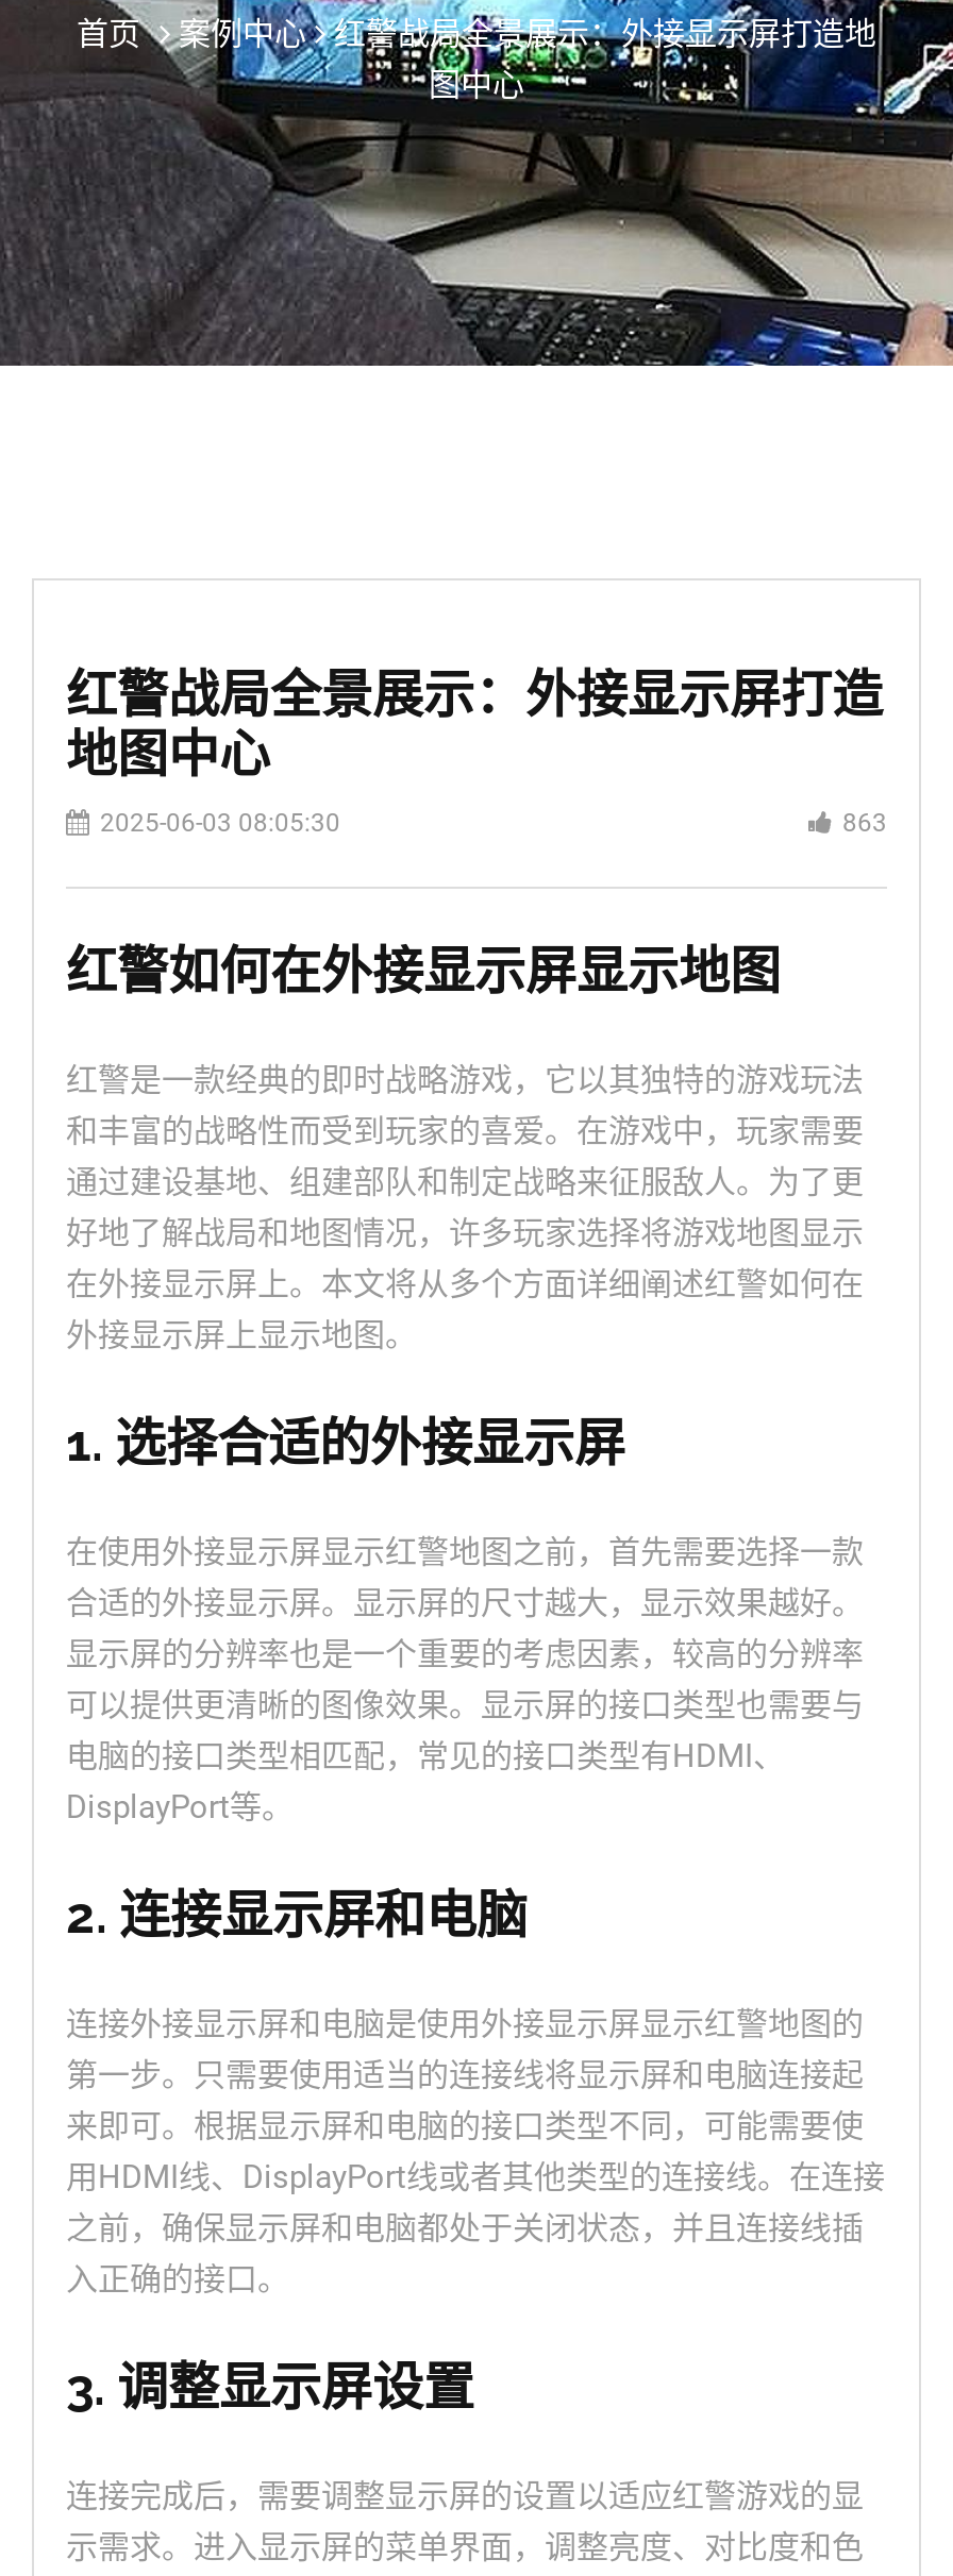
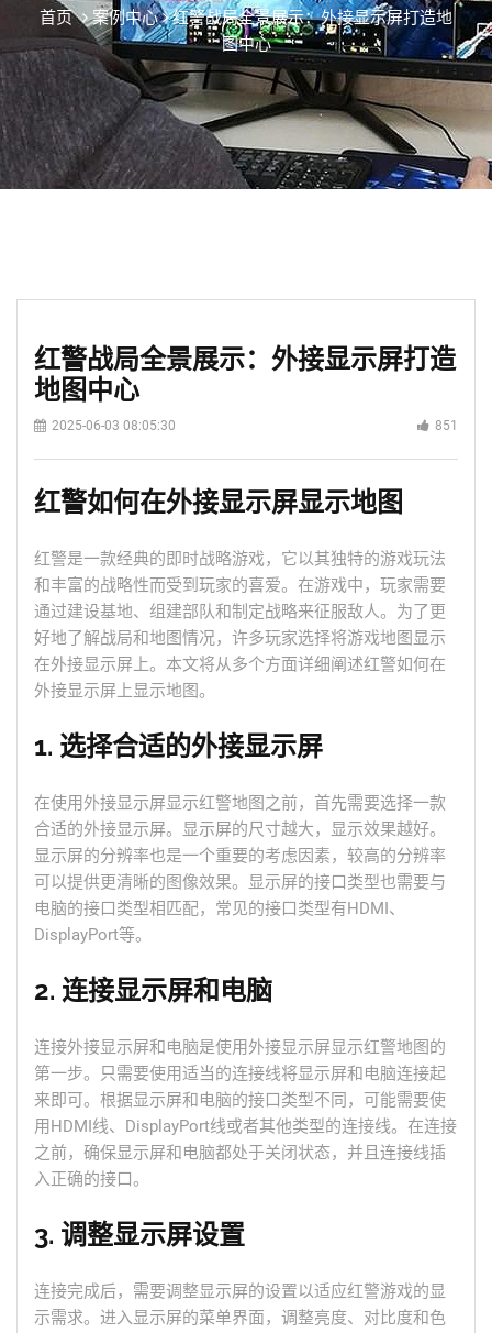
[842,808,887,838] 863 -> [435,418,458,433] 851

